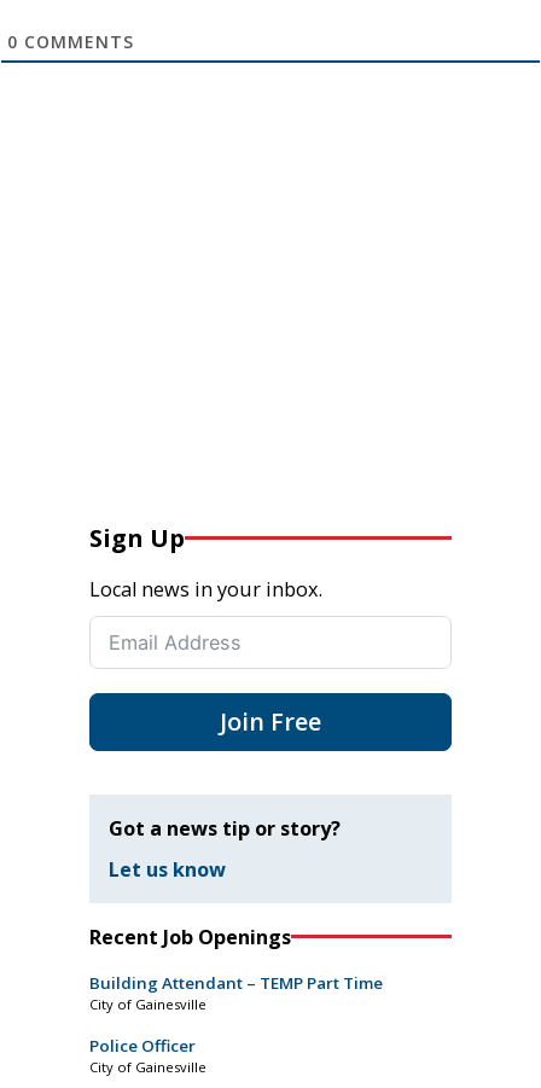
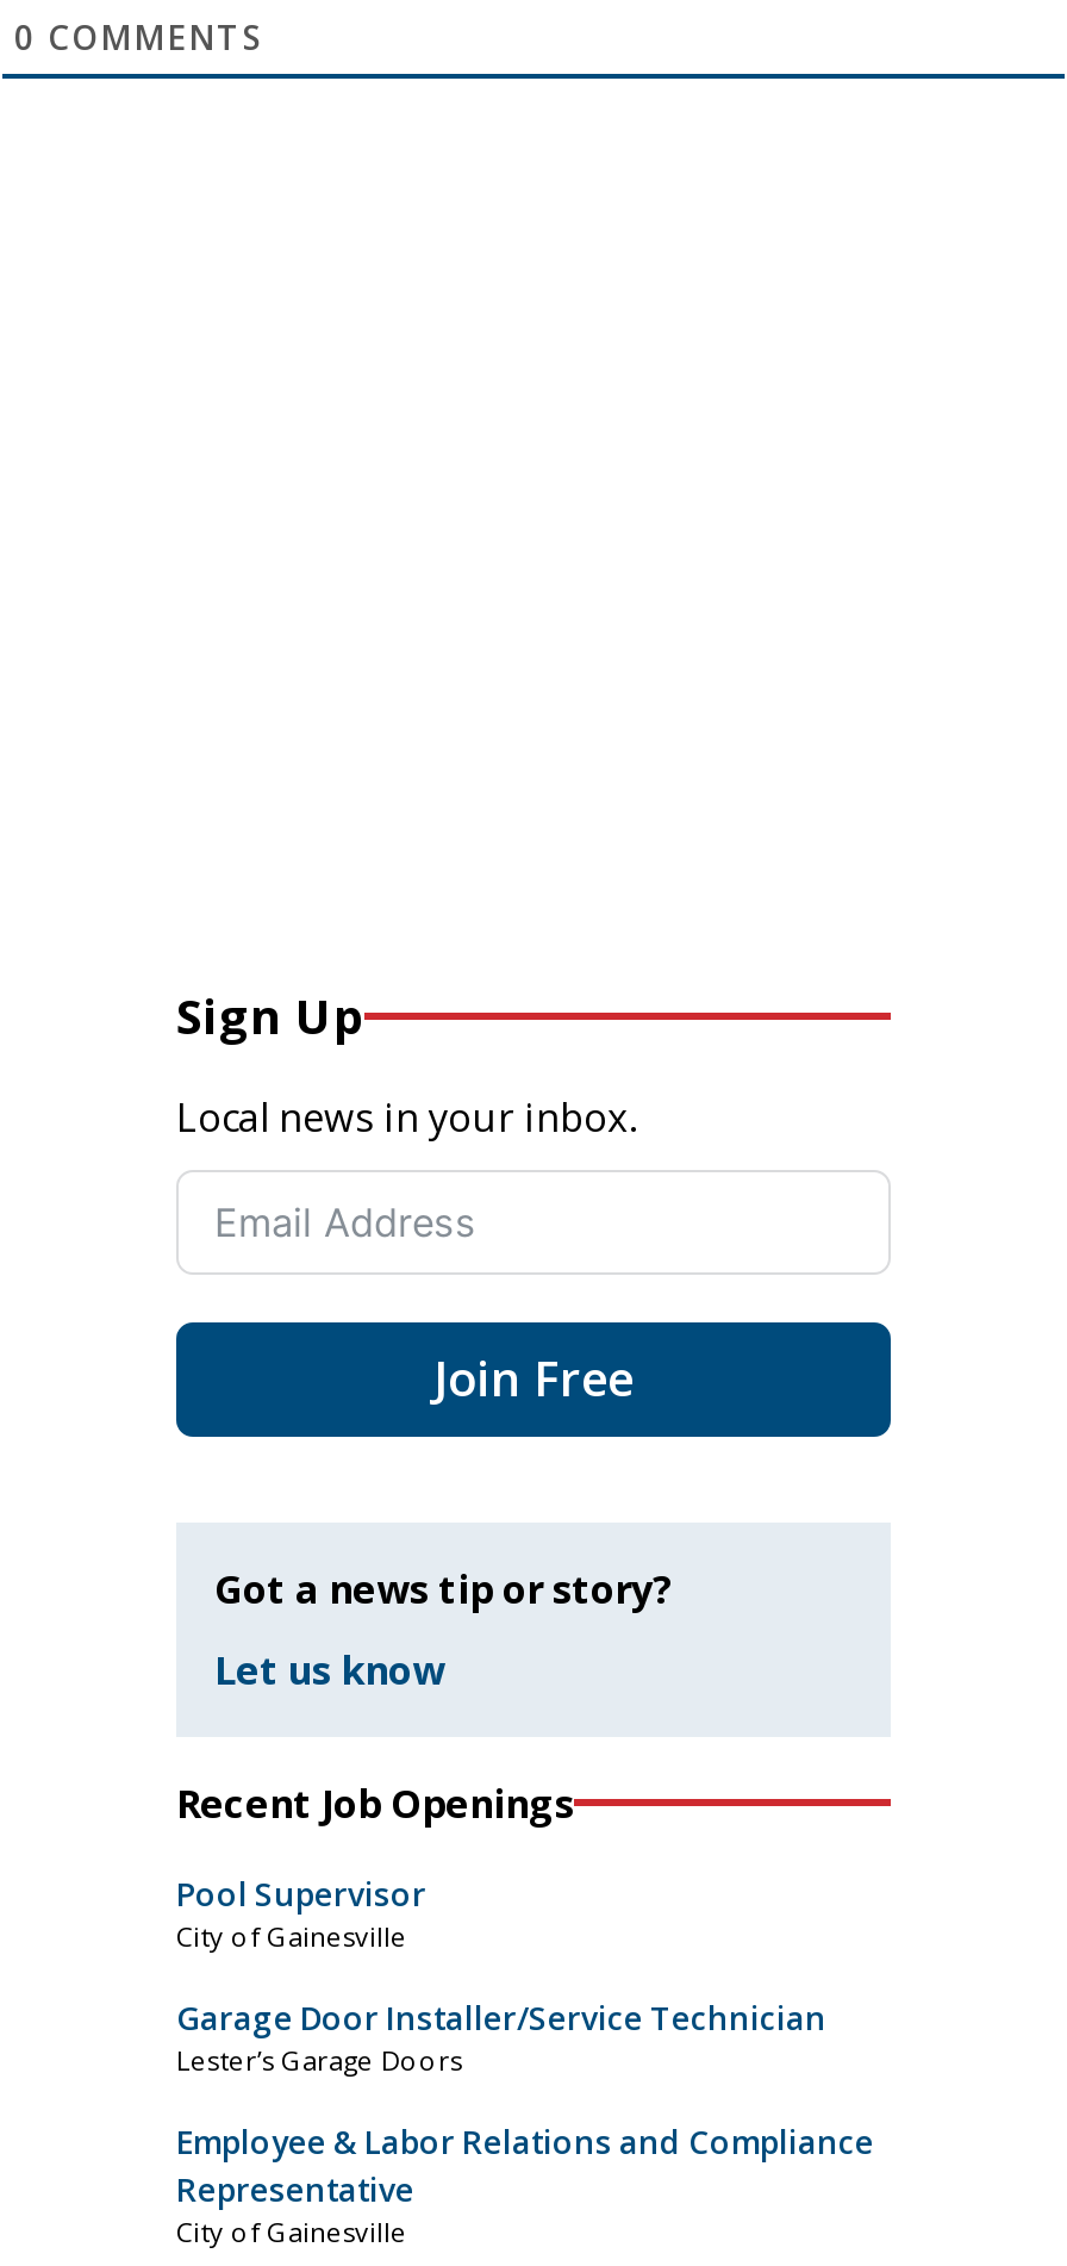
[89,972,383,993] Building Attendant – TEMP Part Time -> [176,1872,426,1915] Pool Supervisor
[89,1034,196,1056] Police Officer -> [176,1996,874,2210] Garage Door Installer/Service Technician | Lester’s Garage Doors | Employee & Labor Relations and Compliance | Representative

